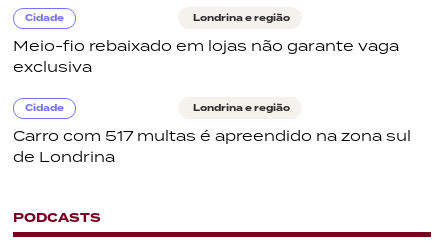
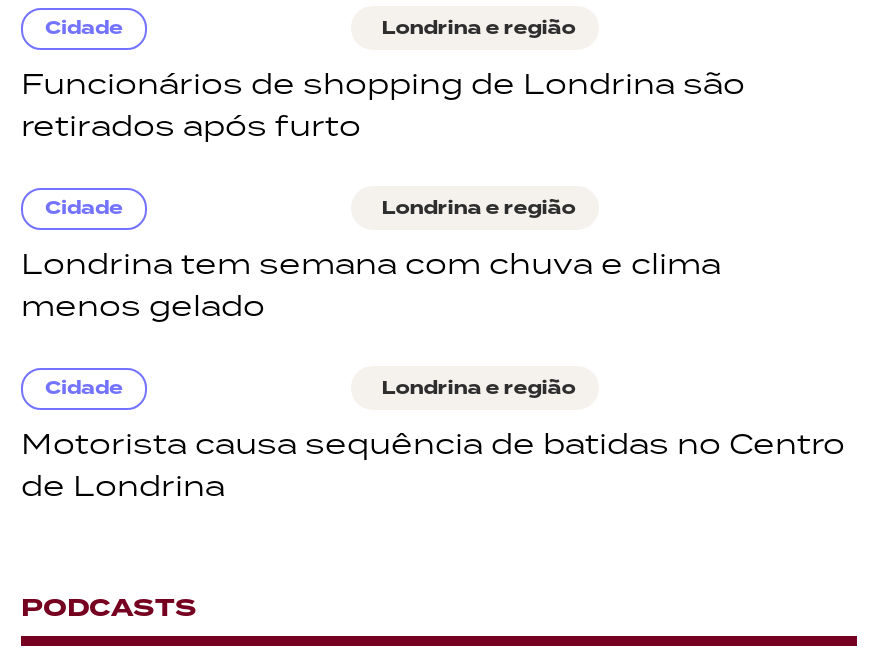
[13,36,399,76] Meio-fio rebaixado em lojas não garante vaga | exclusiva -> [21,64,745,144] Funcionários de shopping de Londrina são | retirados após furto
[13,126,411,145] Carro com 517 multas é apreendido na zona sul -> [21,244,845,462] Londrina tem semana com chuva e clima | menos gelado | Cidade | Londrina e região | Motorista causa sequência de batidas no Centro

